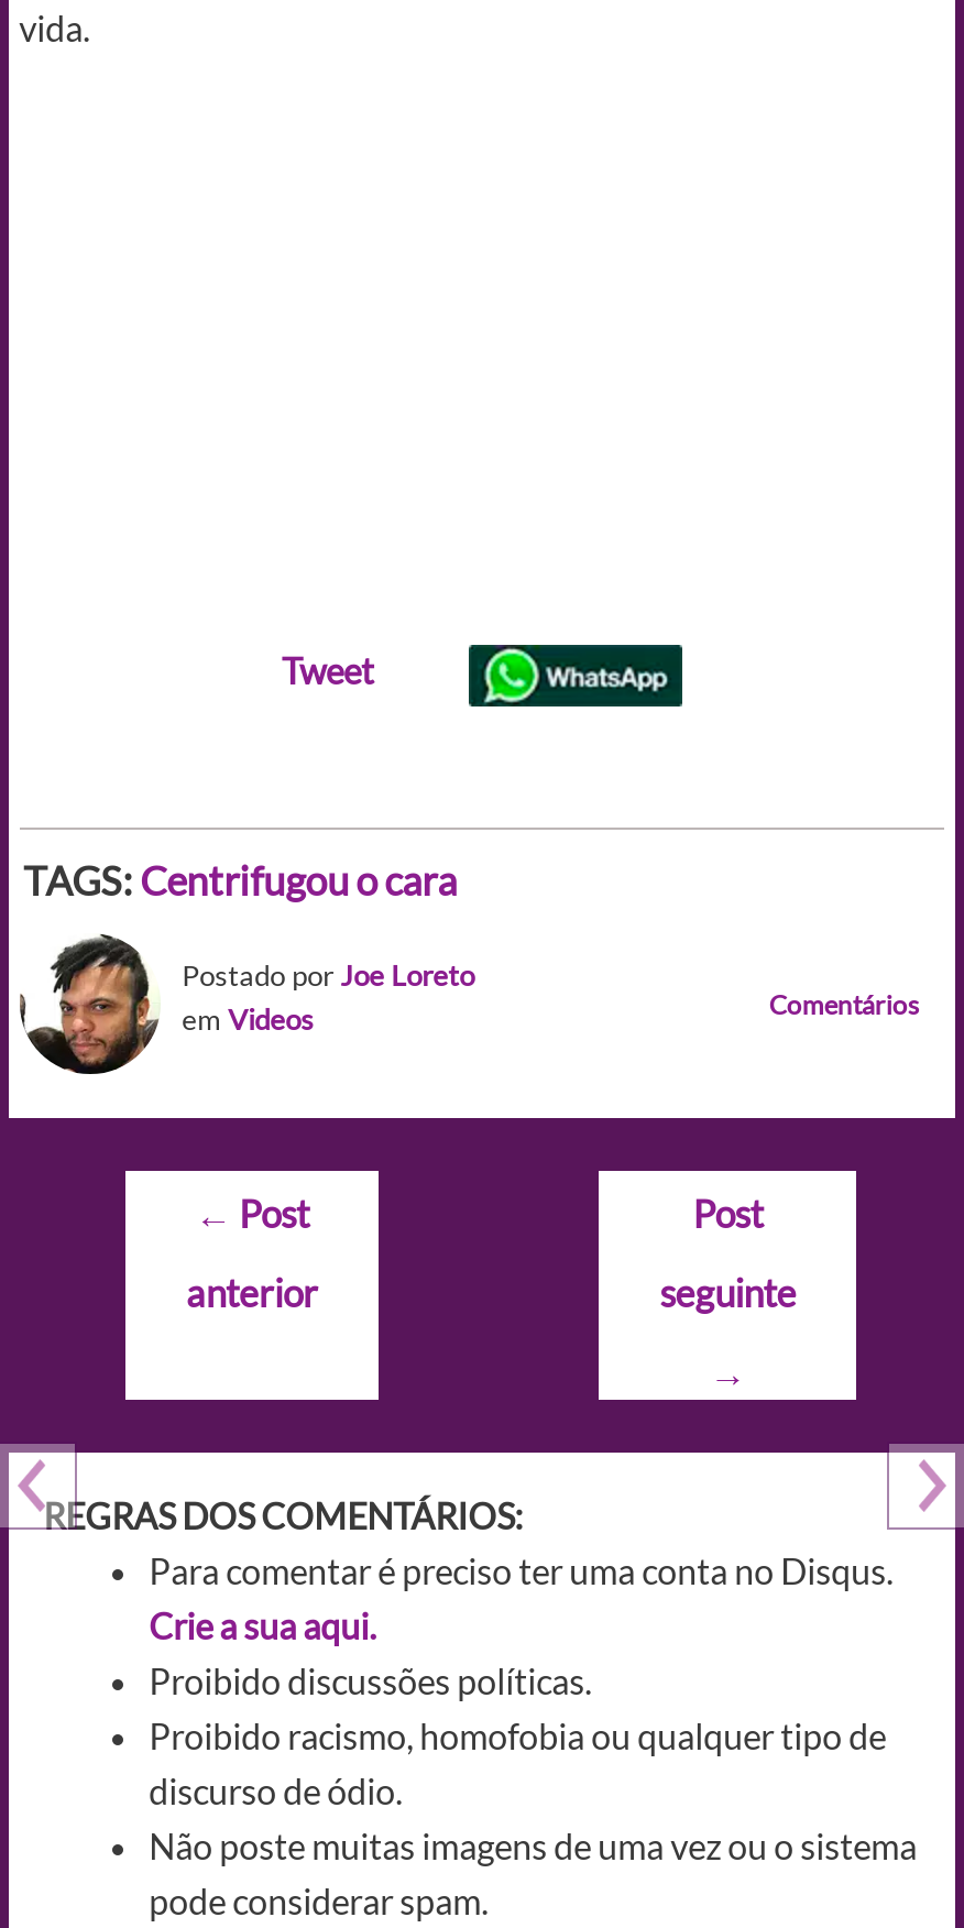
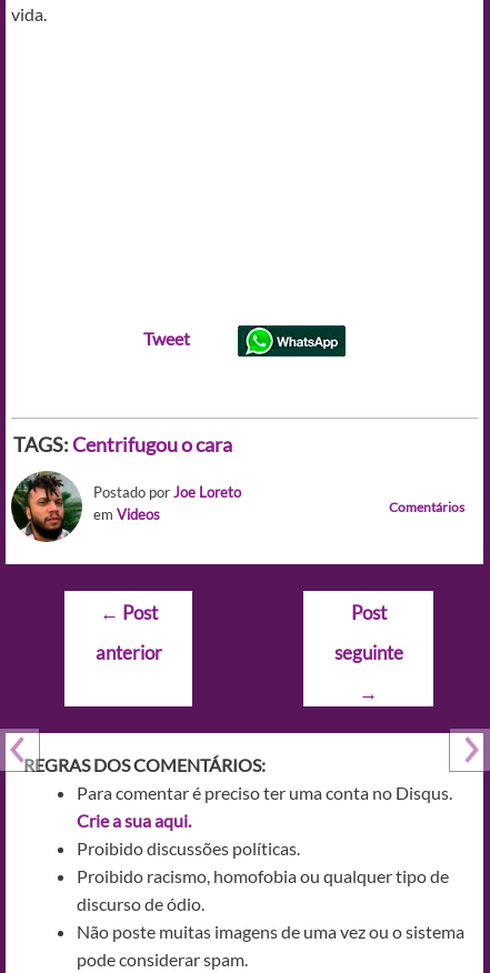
[20,933,161,1076] [image] -> [11,470,83,543] [image]

